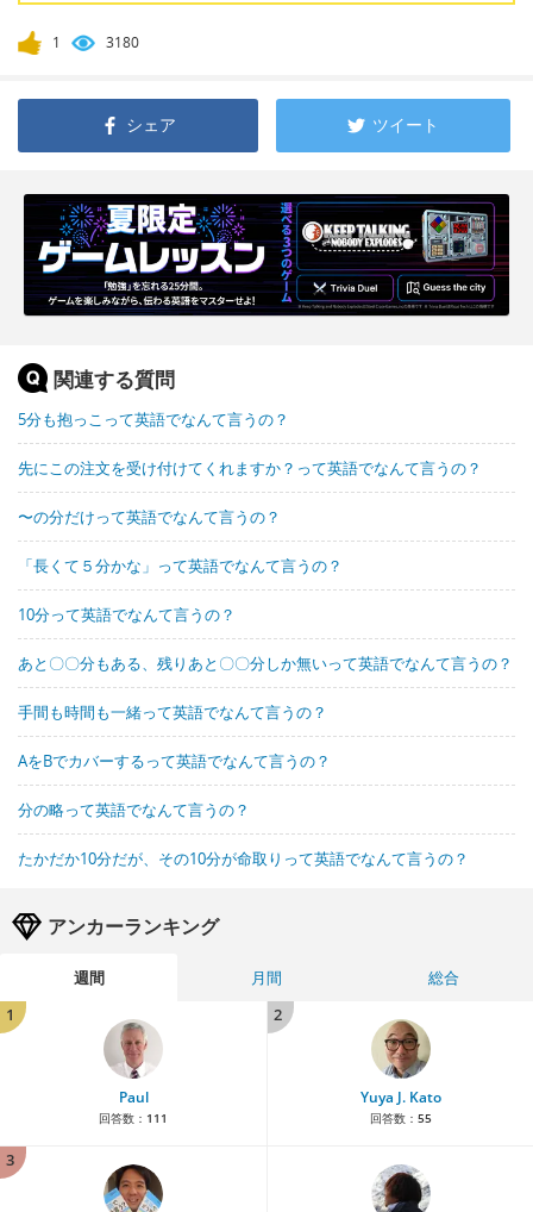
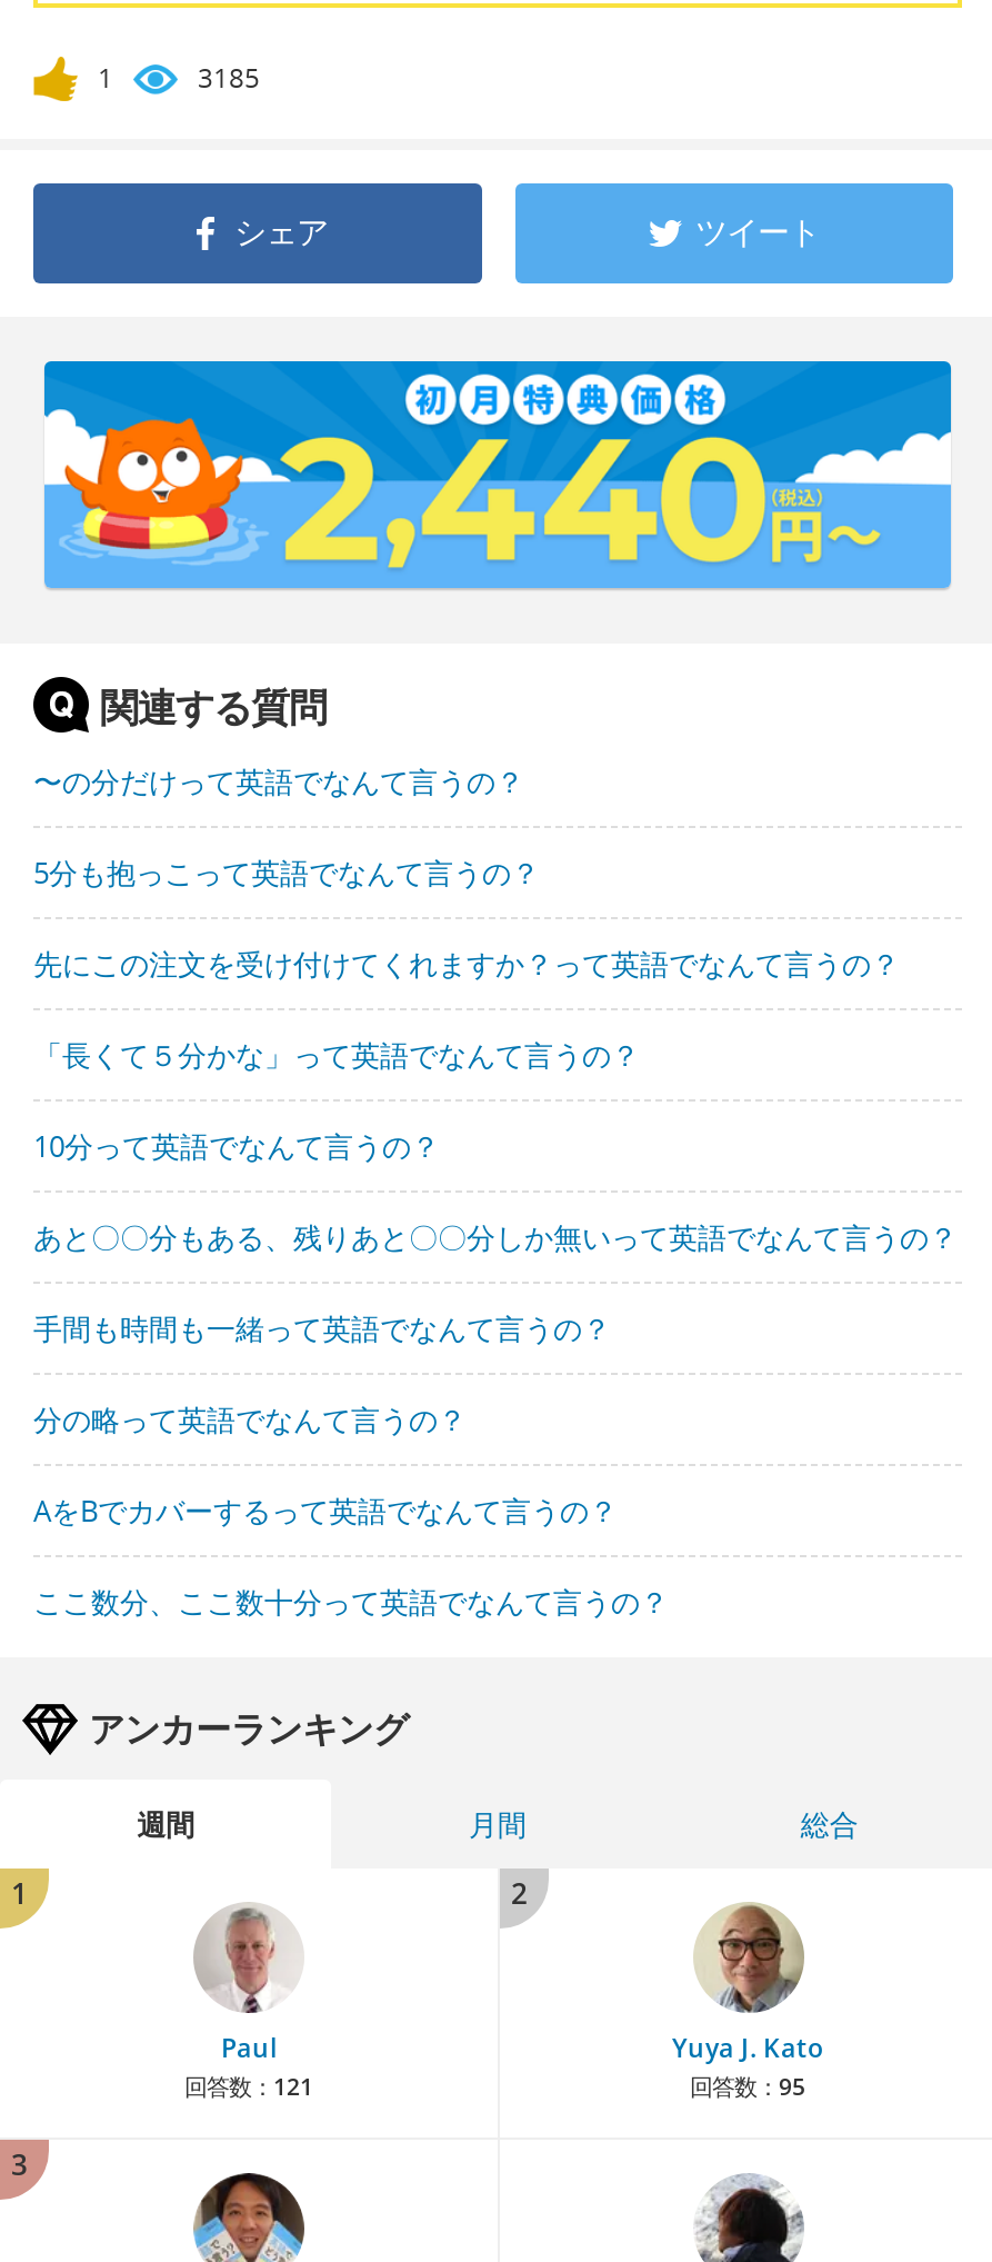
[106,32,139,53] 3180 -> [198,59,260,97] 3185
[23,193,510,317] [image] -> [42,359,953,590] [image]
moved [18,409,482,479] -> [33,853,900,984]: 5分も抱っこって英語でなんて言うの？ | 先にこの注文を受け付けてくれますか？って英語でなんて言うの？
moved [18,506,281,528] -> [33,762,524,802]: 〜の分だけって英語でなんて言うの？
moved [18,750,331,772] -> [33,1491,618,1531]: AをBでカバーするって英語でなんて言うの？
moved [18,799,250,821] -> [33,1400,467,1440]: 分の略って英語でなんて言うの？
[18,848,469,869] たかだか10分だが、その10分が命取りって英語でなんて言うの？ -> [33,1582,669,1622] ここ数分、ここ数十分って英語でなんて言うの？
[99,1110,168,1127] 回答数：111 -> [184,2071,313,2102] 回答数：121
[369,1110,431,1127] 回答数：55 -> [690,2071,805,2102] 回答数：95

